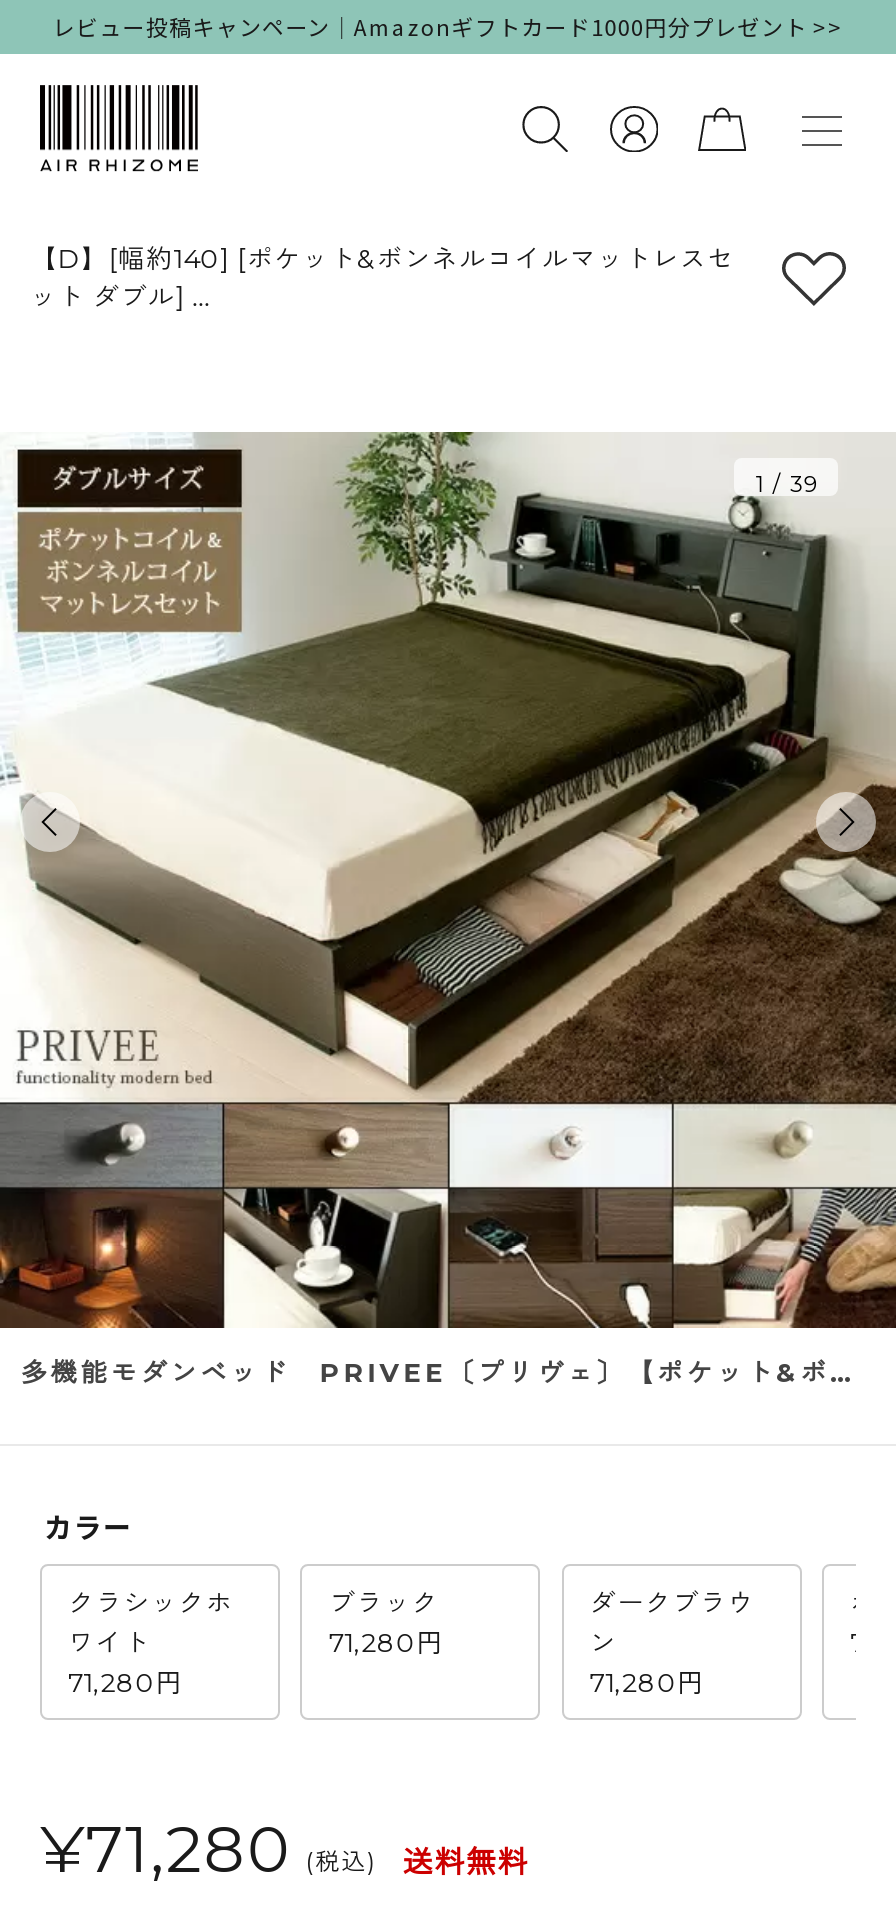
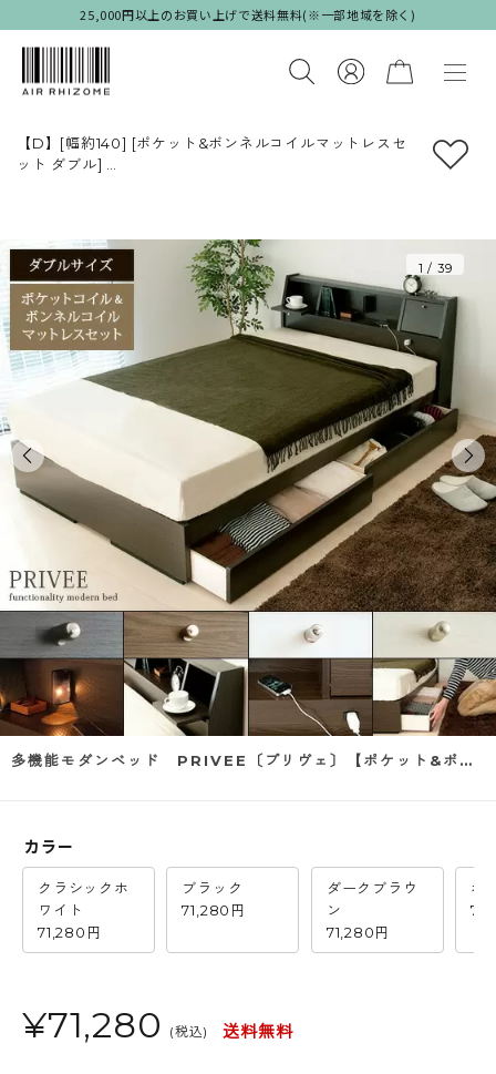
[53,10,843,42] レビュー投稿キャンペーン｜Amazonギフトカード1000円分プレゼント >> -> [80,6,416,23] 25,000円以上のお買い上げで送料無料(※一部地域を除く)

